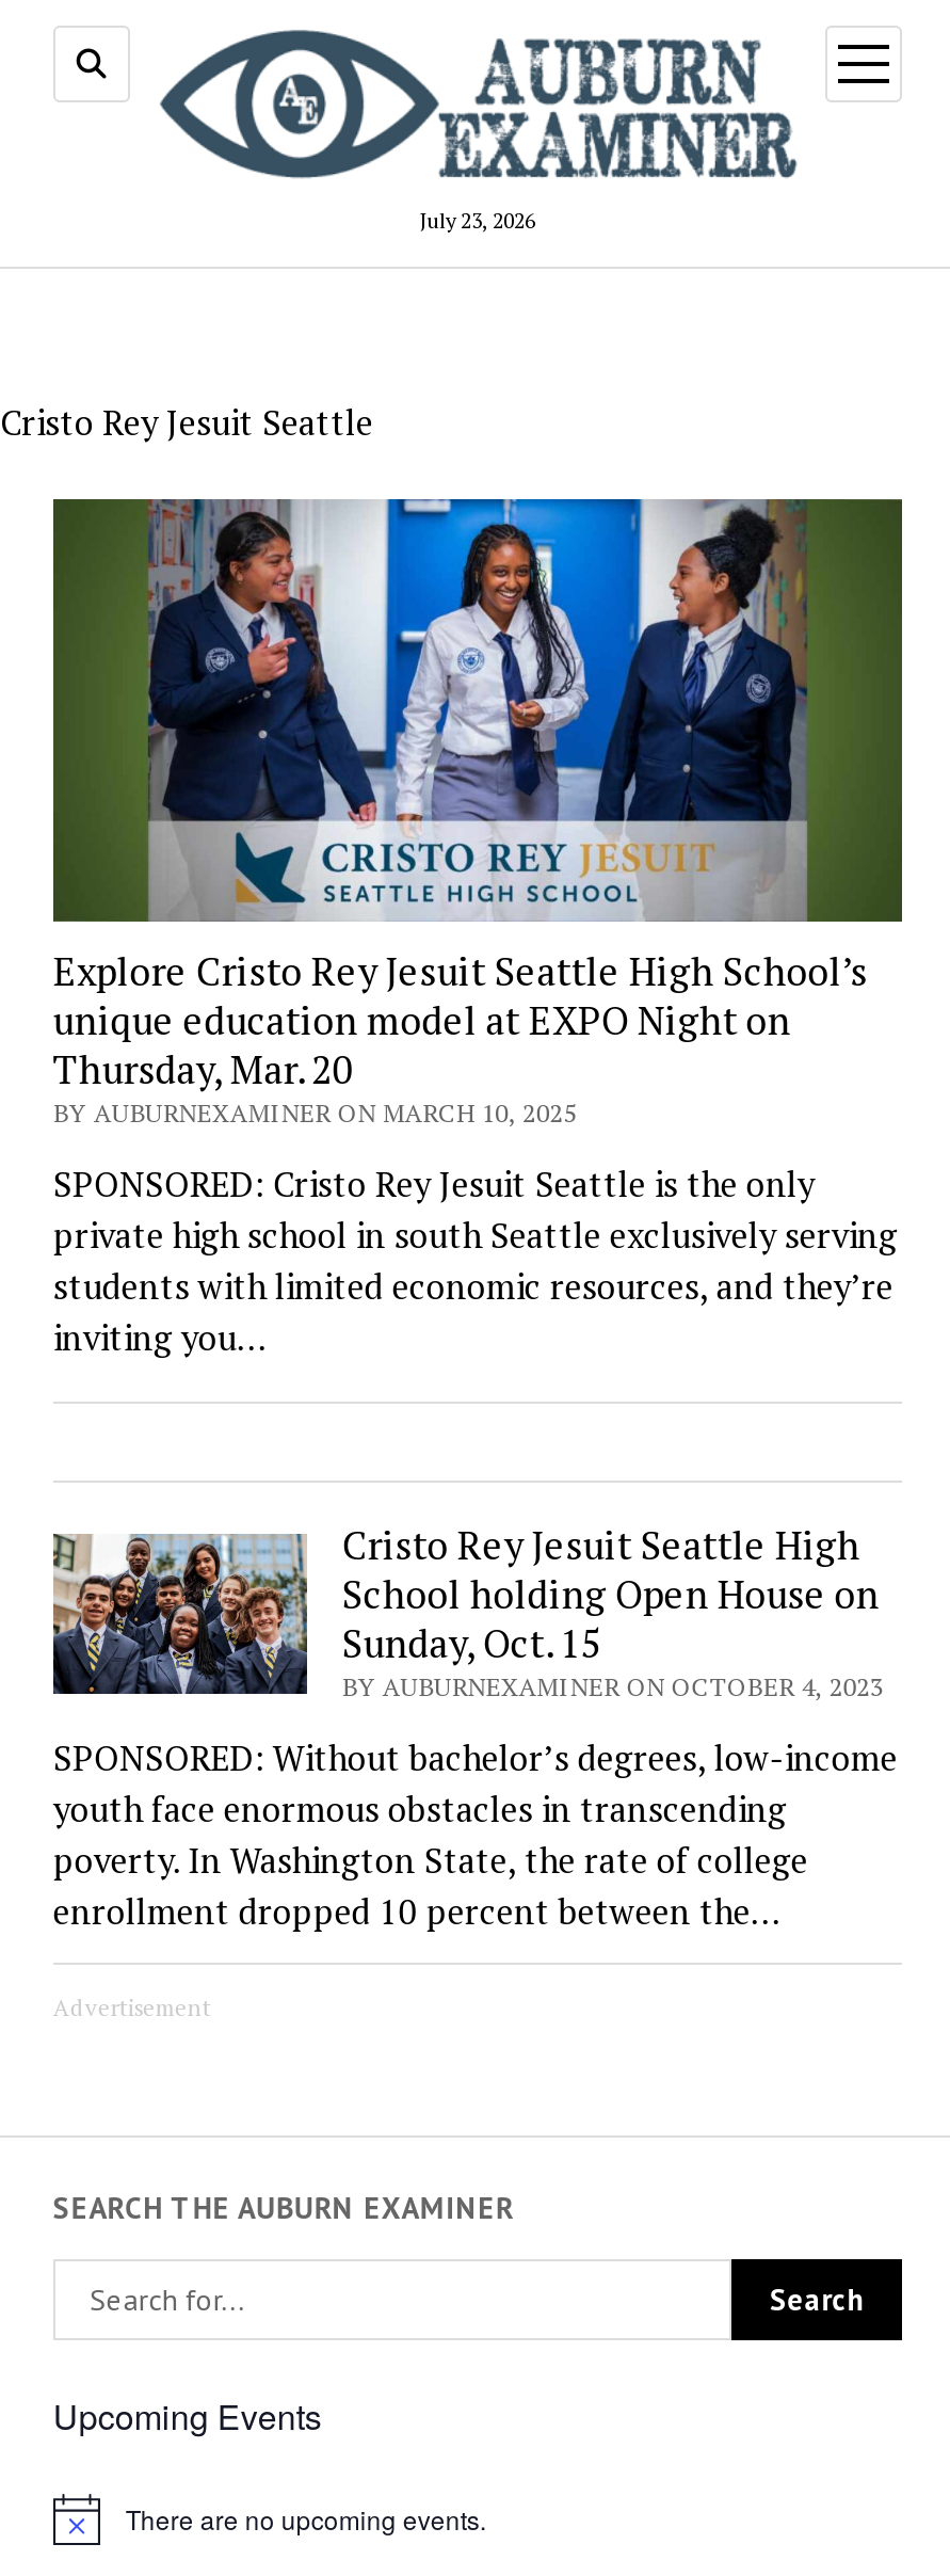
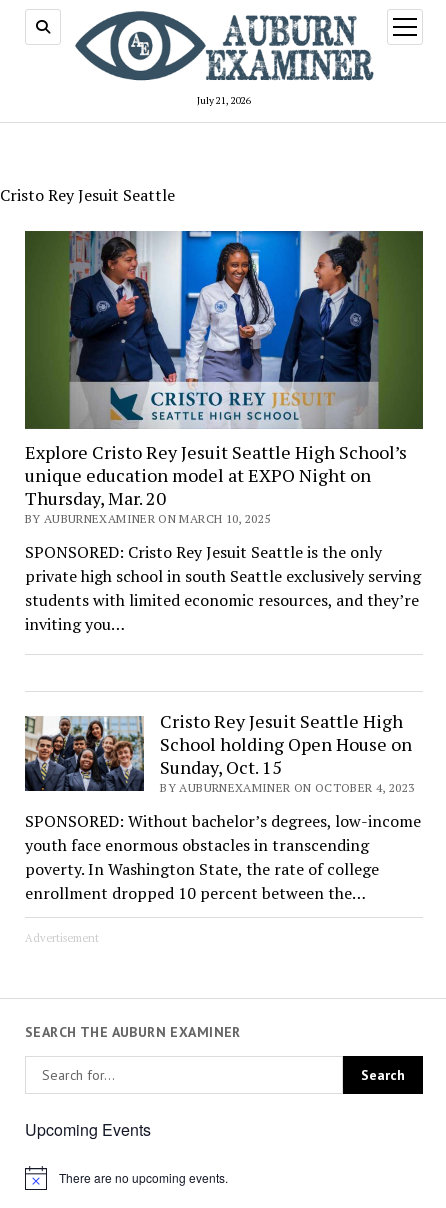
[420,206,535,234] July 23, 2026 -> [197,93,251,106] July 21, 2026

